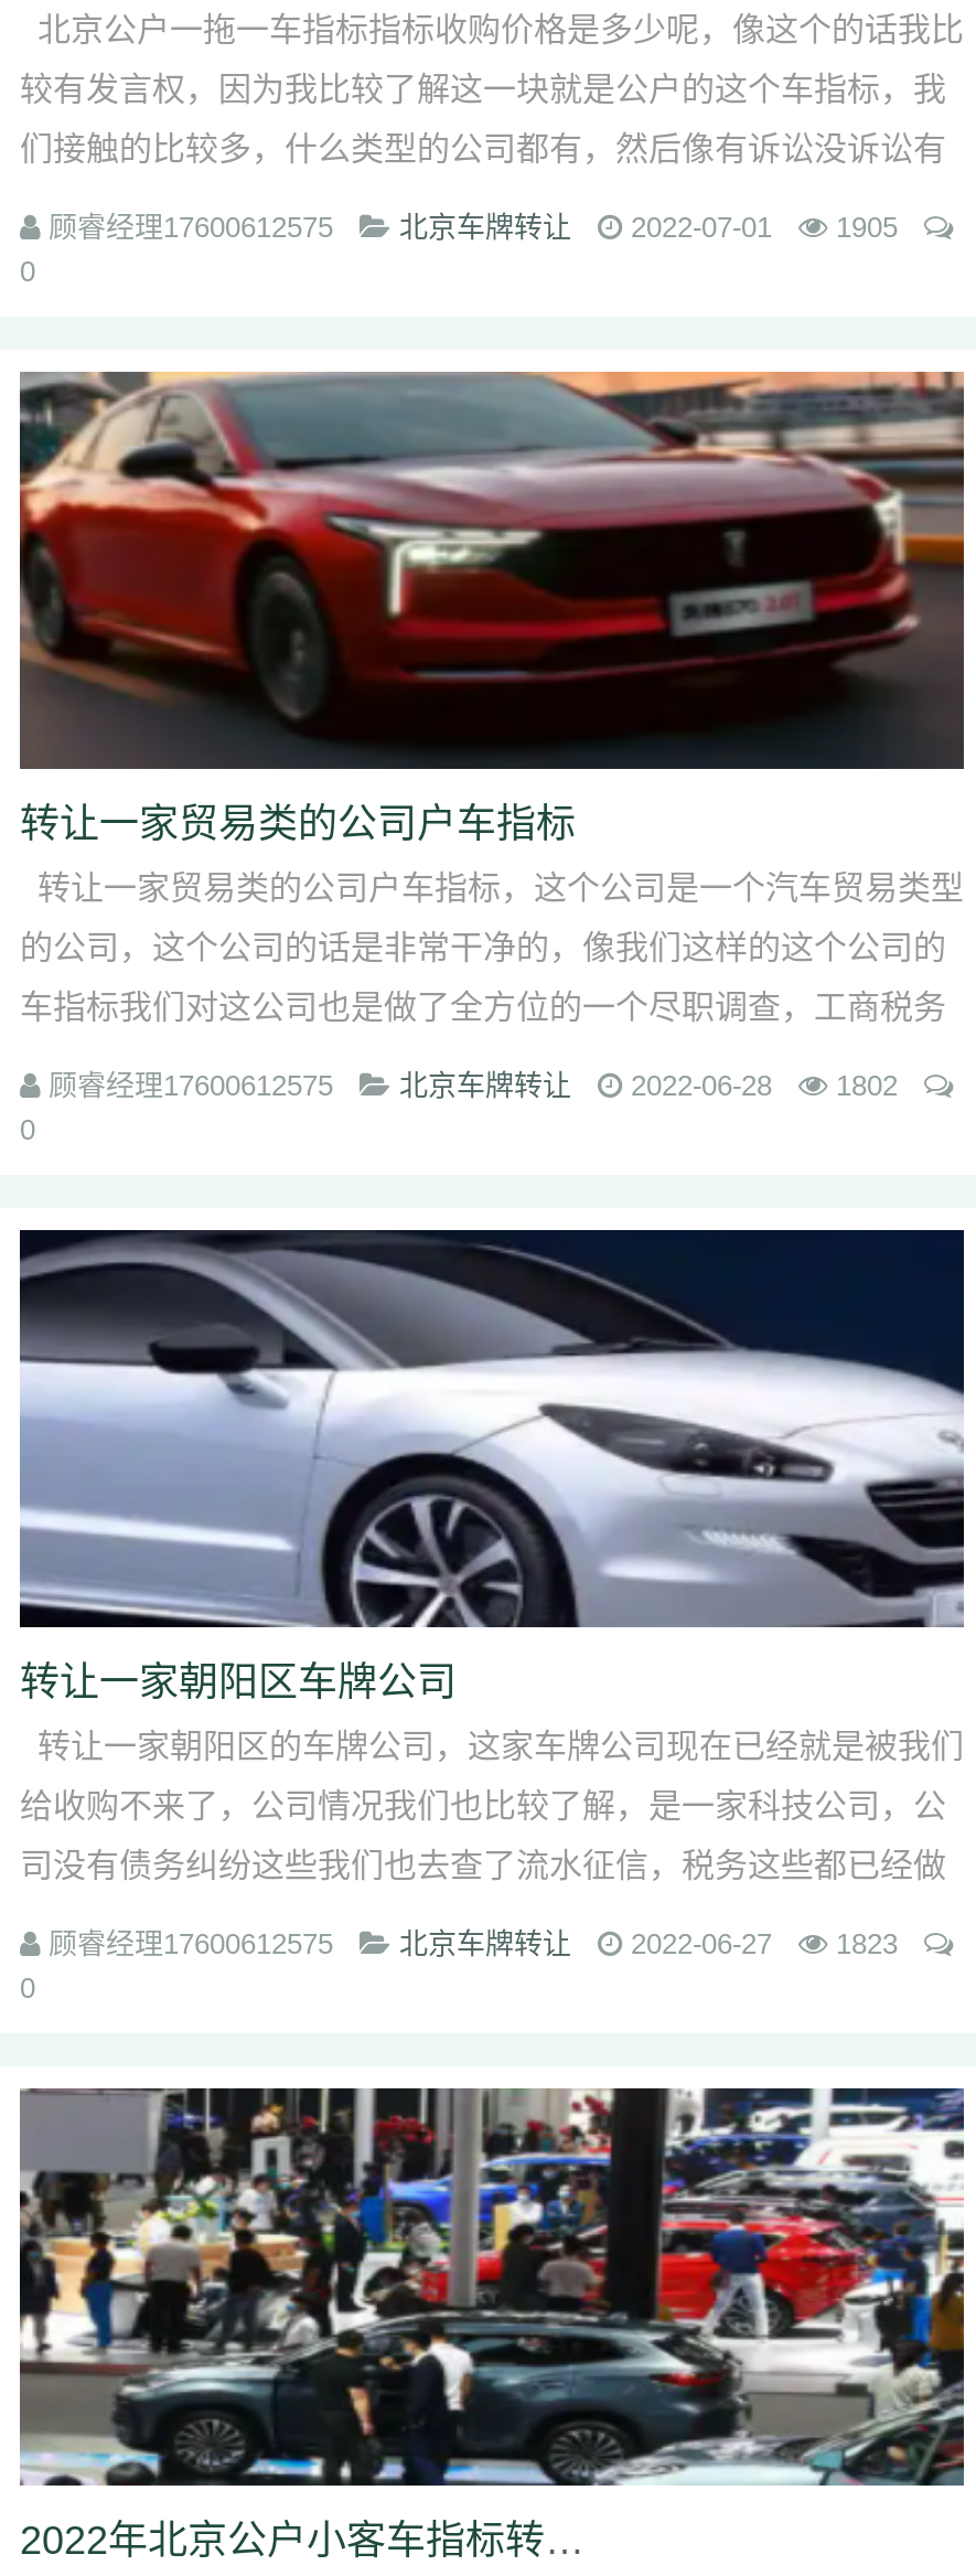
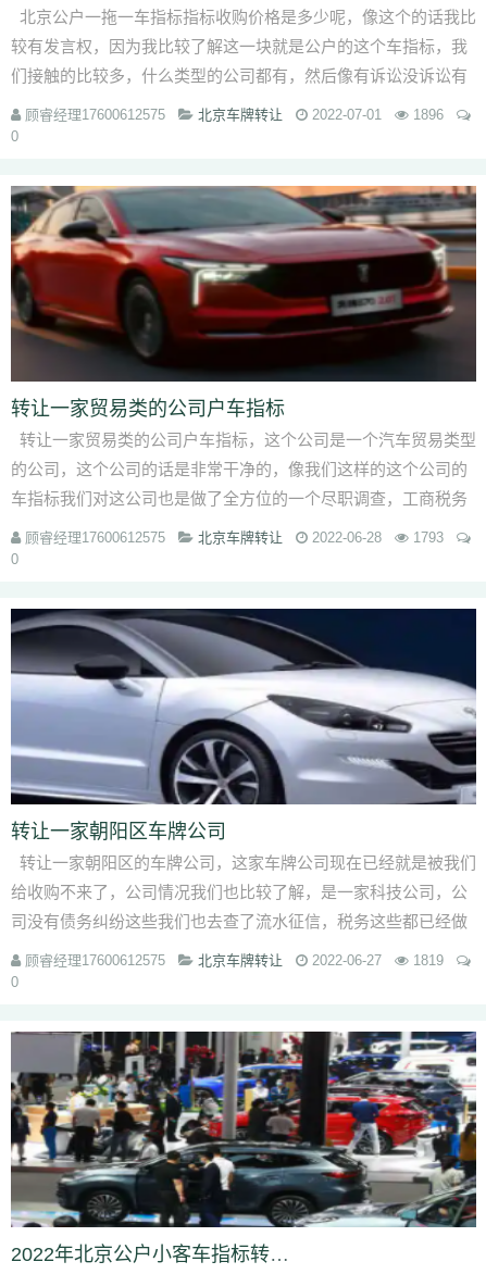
[49,211,898,244] 顾睿经理17600612575 北京车牌转让 2022-07-01 1905 -> [25,107,444,123] 顾睿经理17600612575 北京车牌转让 2022-07-01 1896
[49,1069,898,1102] 顾睿经理17600612575 北京车牌转让 2022-06-28 1802 -> [25,529,444,546] 顾睿经理17600612575 北京车牌转让 2022-06-28 1793
[49,1927,898,1960] 顾睿经理17600612575 北京车牌转让 2022-06-27 1823 -> [25,952,444,969] 顾睿经理17600612575 北京车牌转让 2022-06-27 1819

